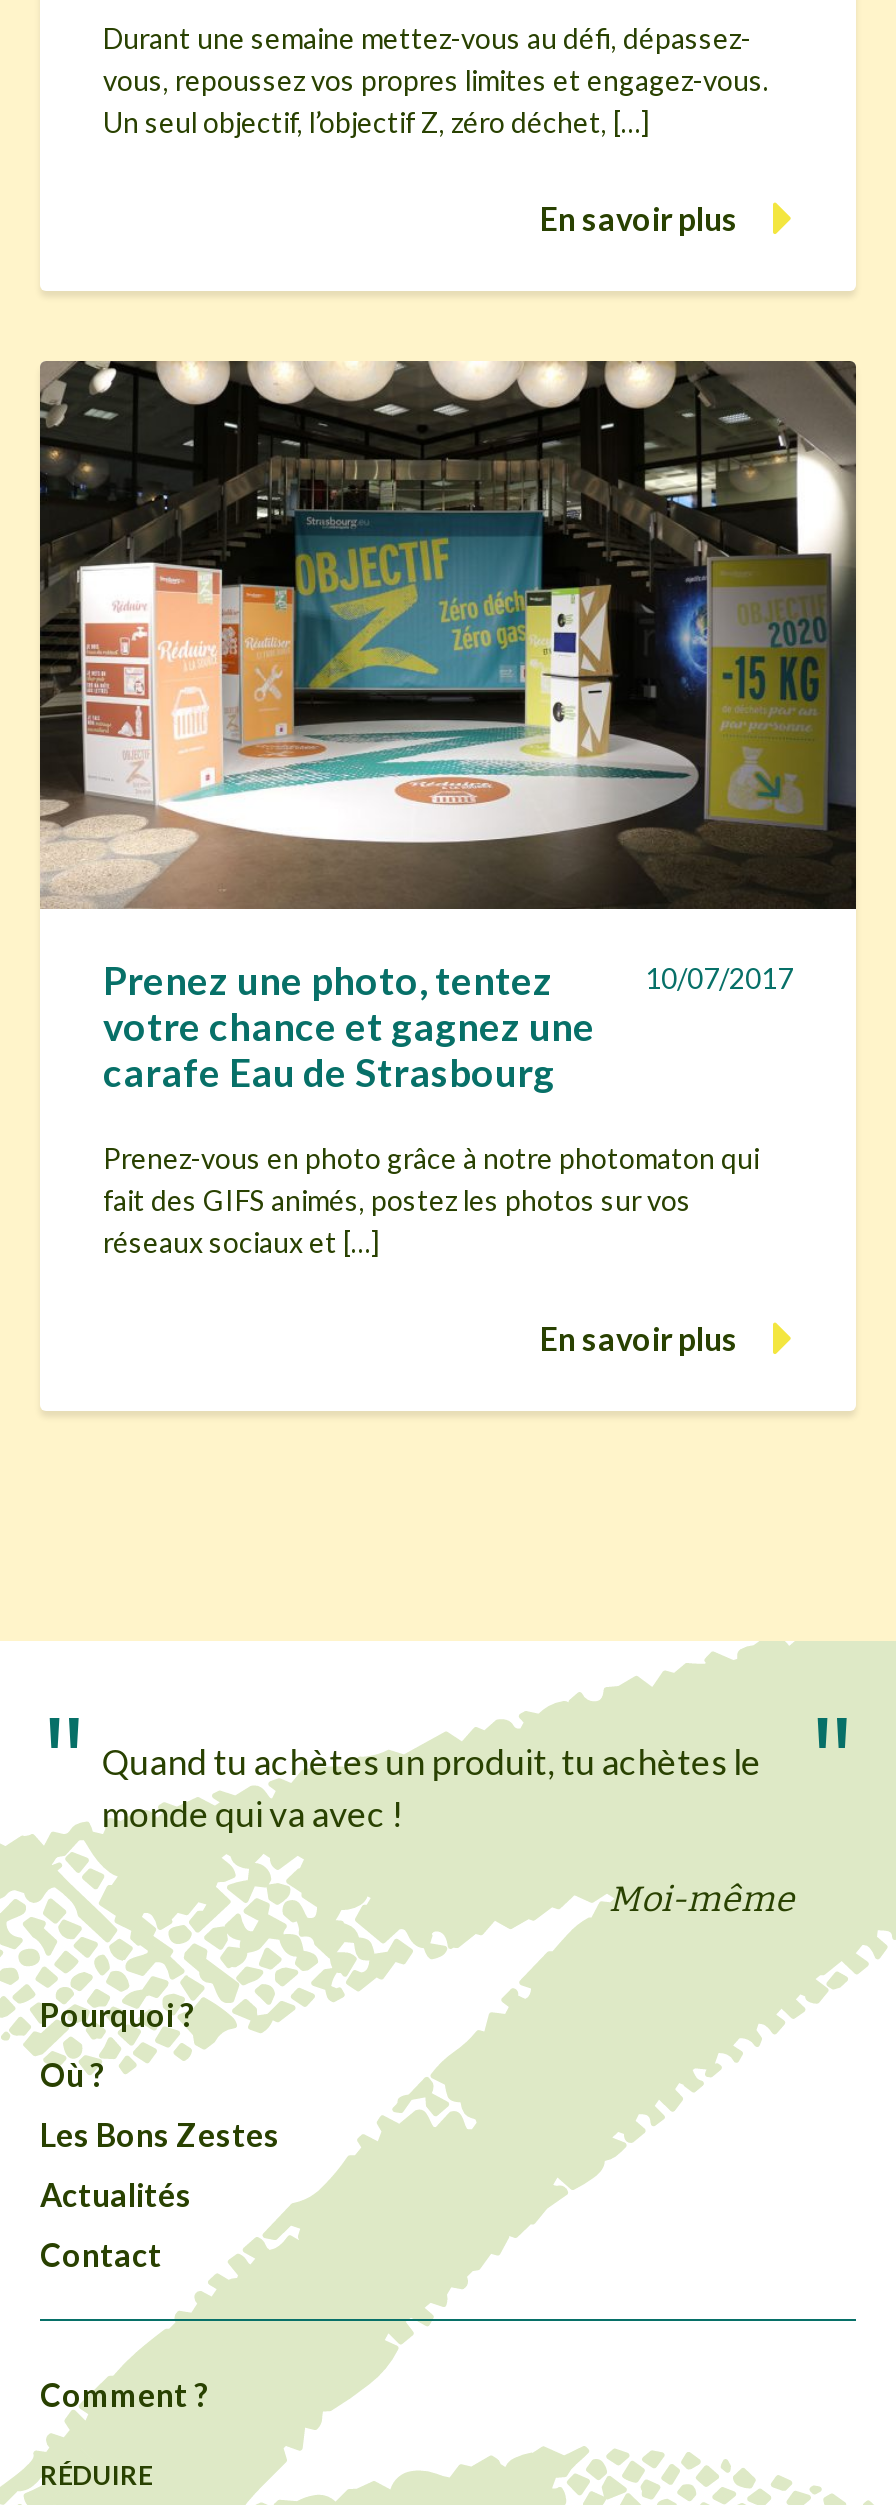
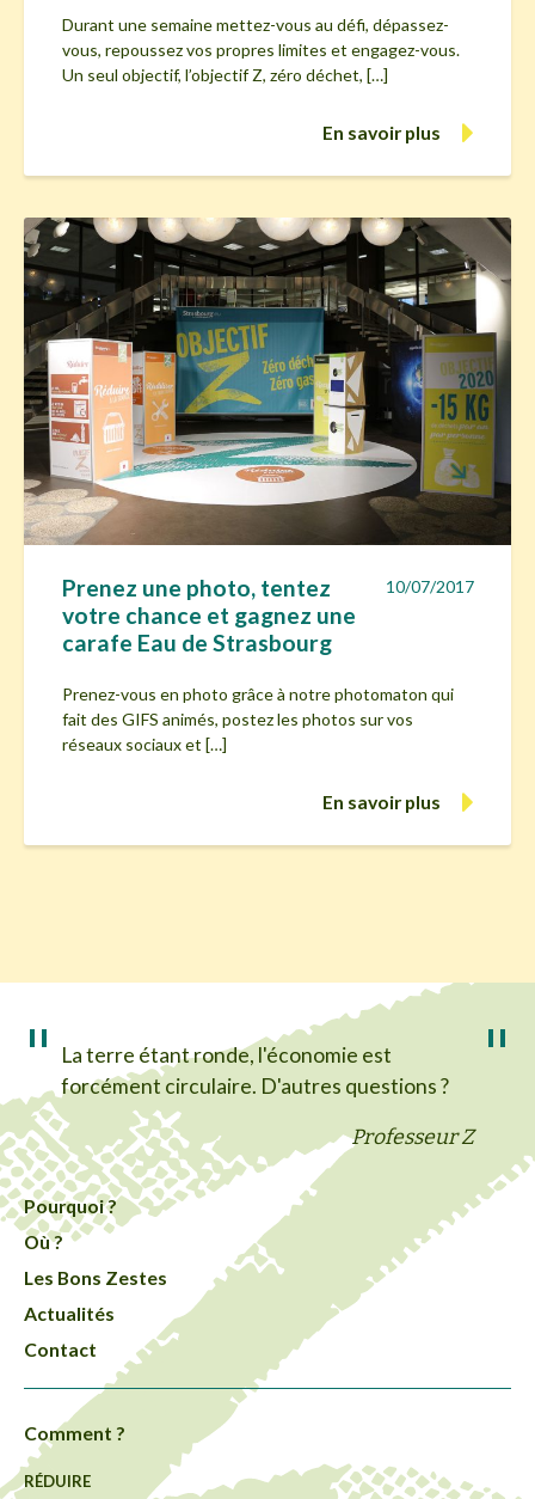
[101,1741,761,1835] Quand tu achètes un produit, tu achètes le | monde qui va avec ! -> [60,1042,449,1098] La terre étant ronde, l'économie est | forcément circulaire. D'autres questions ?
[609,1880,795,1922] Moi-même -> [352,1125,475,1150] Professeur Z

